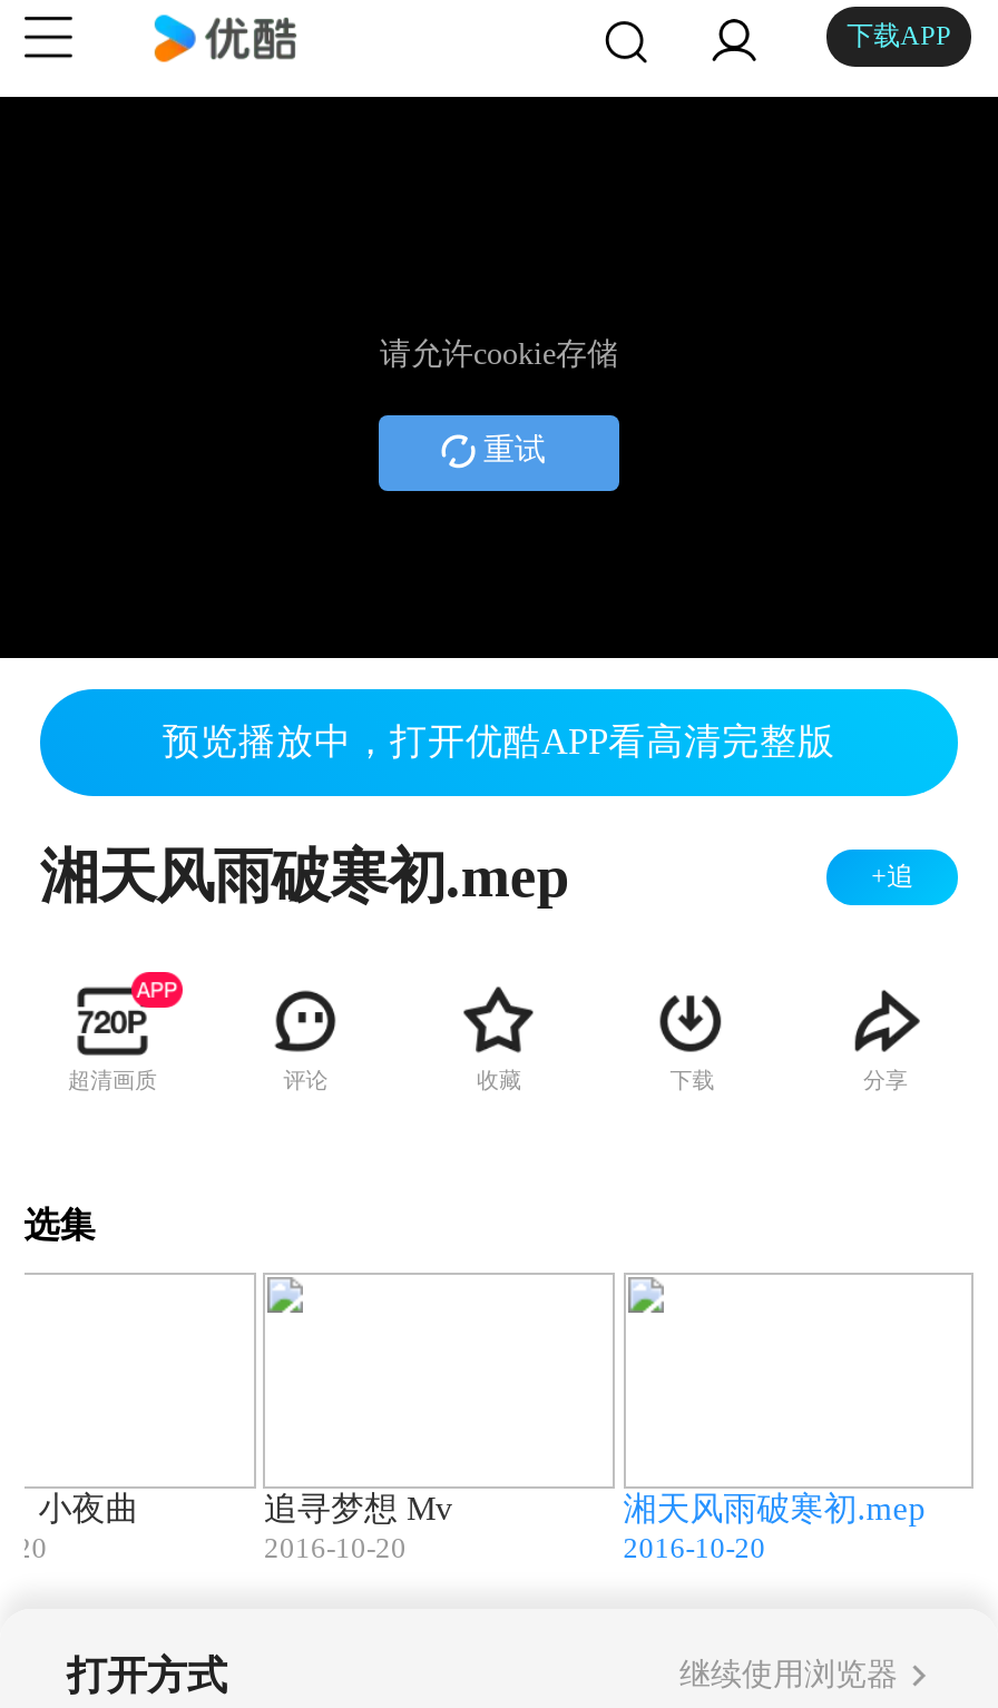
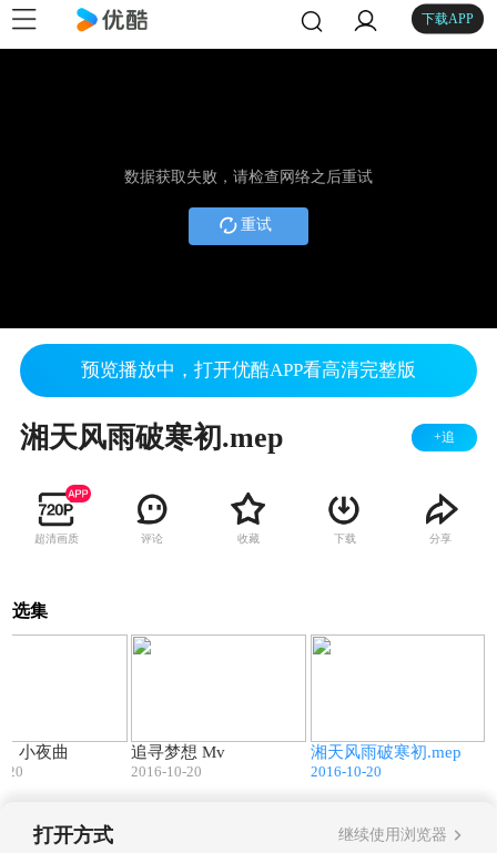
[380,338,618,371] 请允许cookie存储 -> [124,169,373,185] 数据获取失败，请检查网络之后重试

